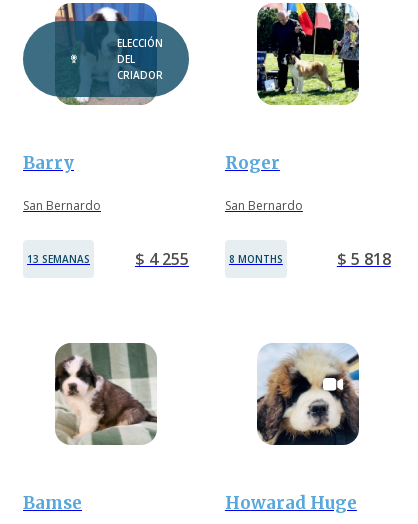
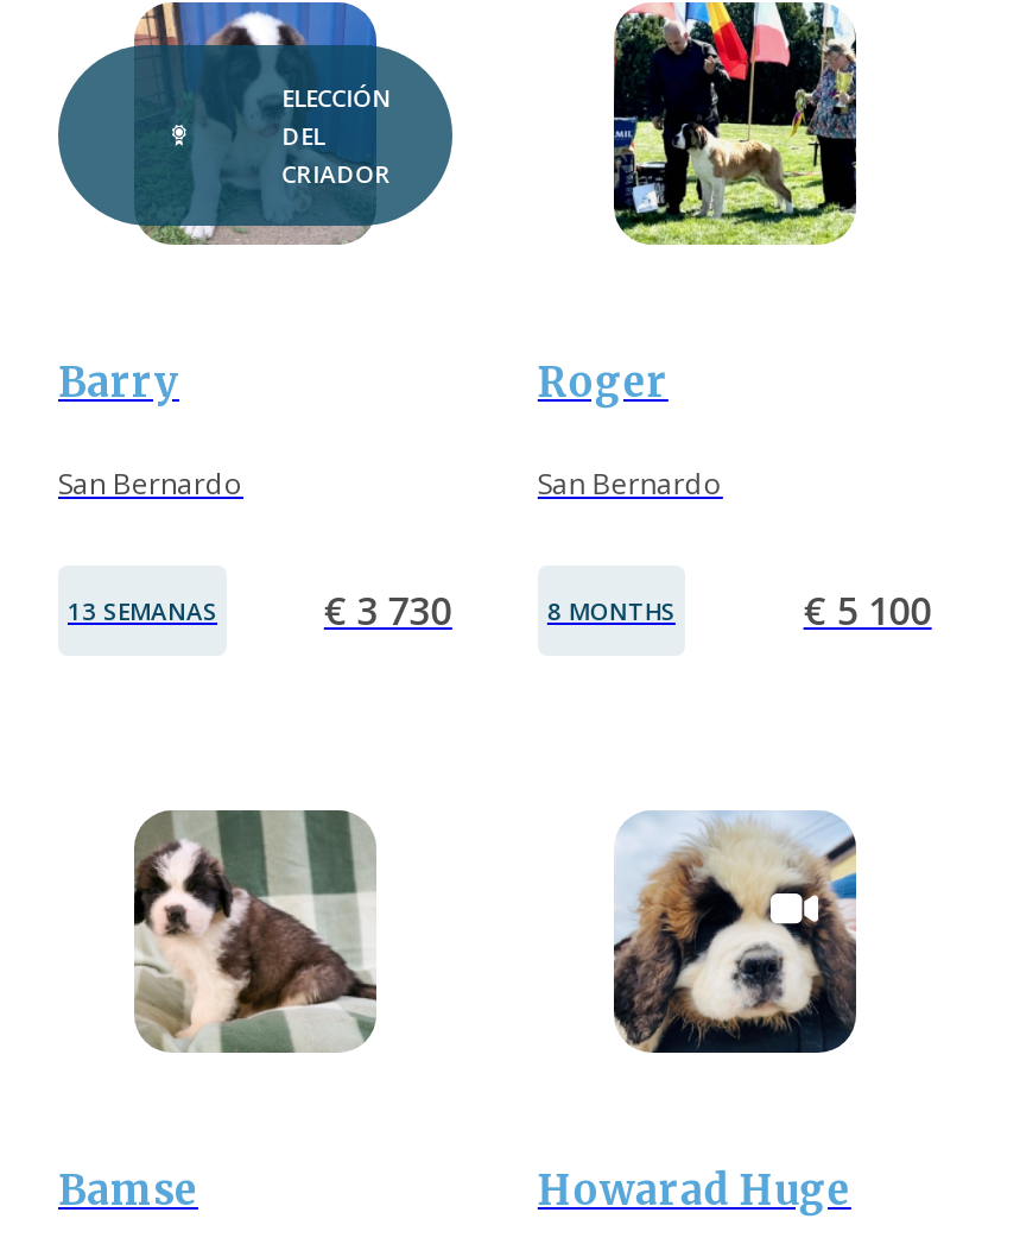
[135,248,189,270] $ 4 255 -> [324,585,452,638] € 3 730
[337,248,391,270] $ 5 818 -> [803,585,932,638] € 5 100

